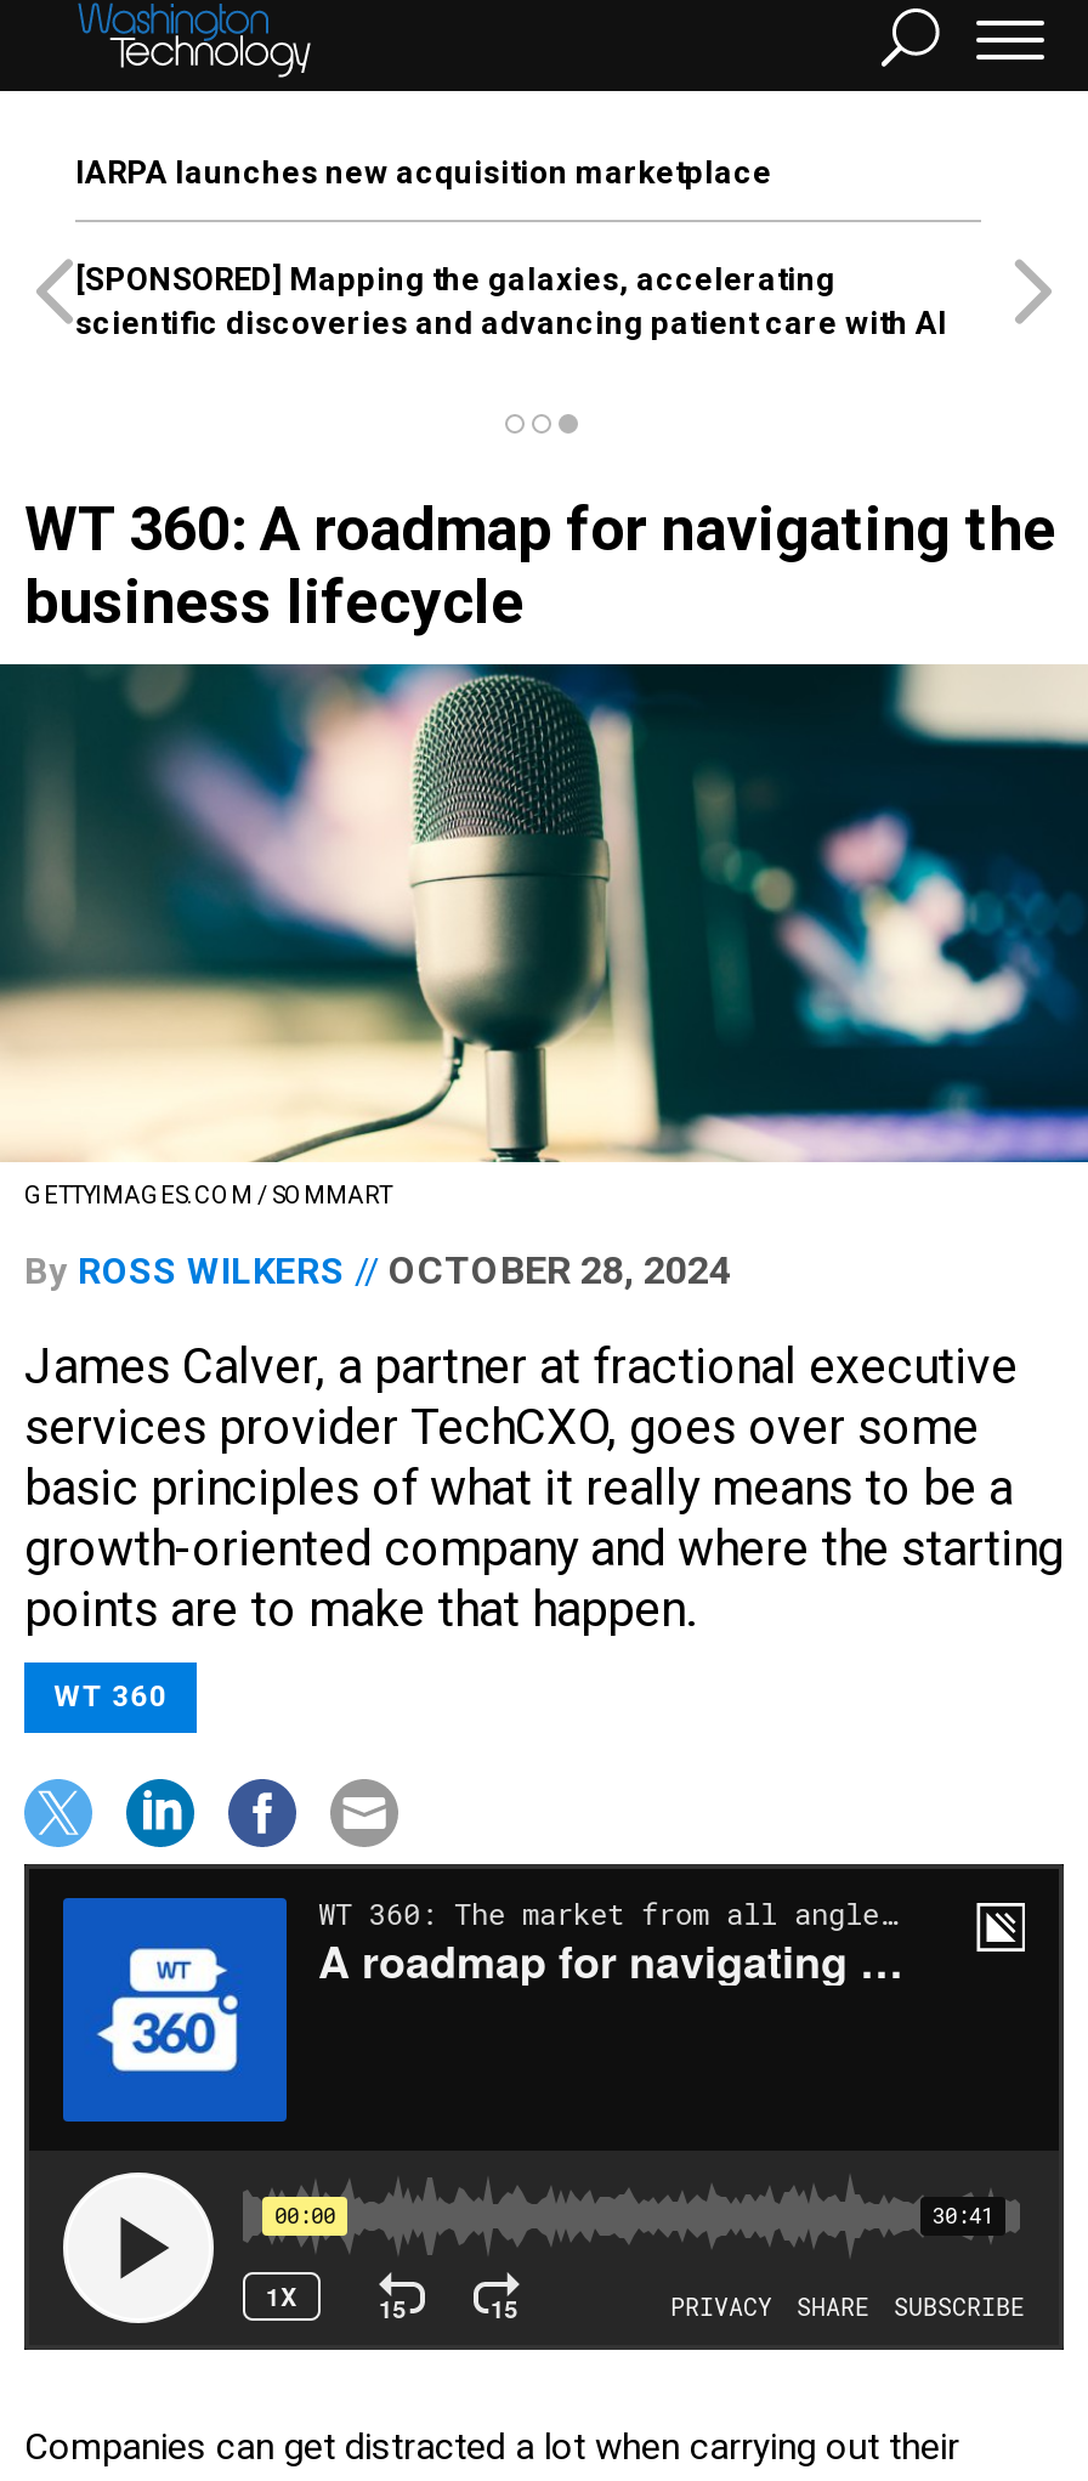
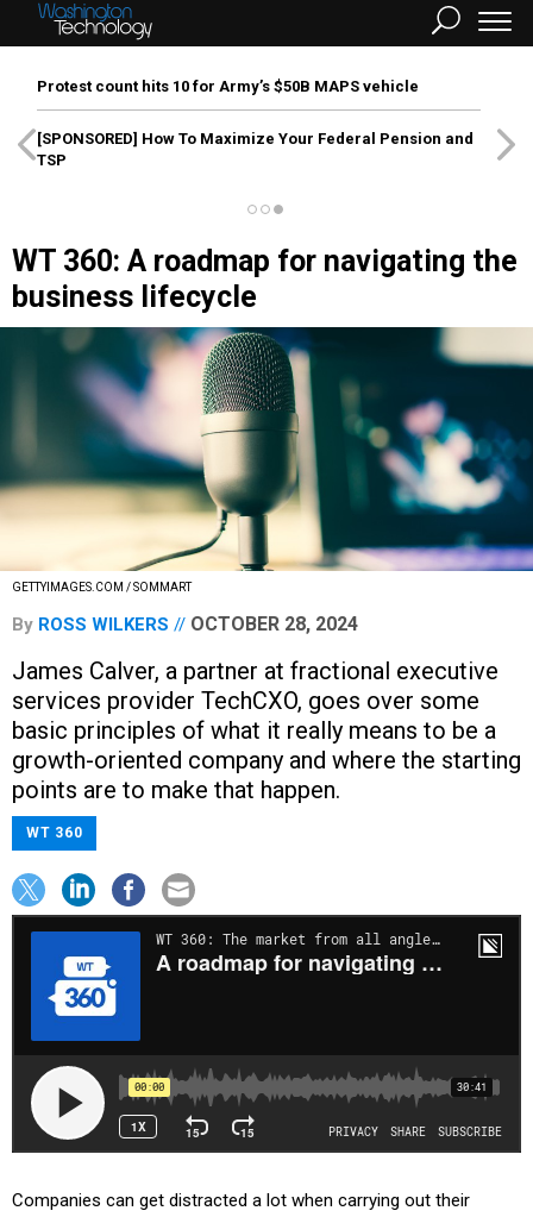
[75,154,772,191] IARPA launches new acquisition marketplace -> [37,77,419,95] Protest count hits 10 for Army’s $50B MAPS vehicle
[75,261,947,341] [SPONSORED] Mapping the galaxies, accelerating | scientific discoveries and advancing patient care with AI -> [37,130,474,169] [SPONSORED] How To Maximize Your Federal Pension and | TSP

